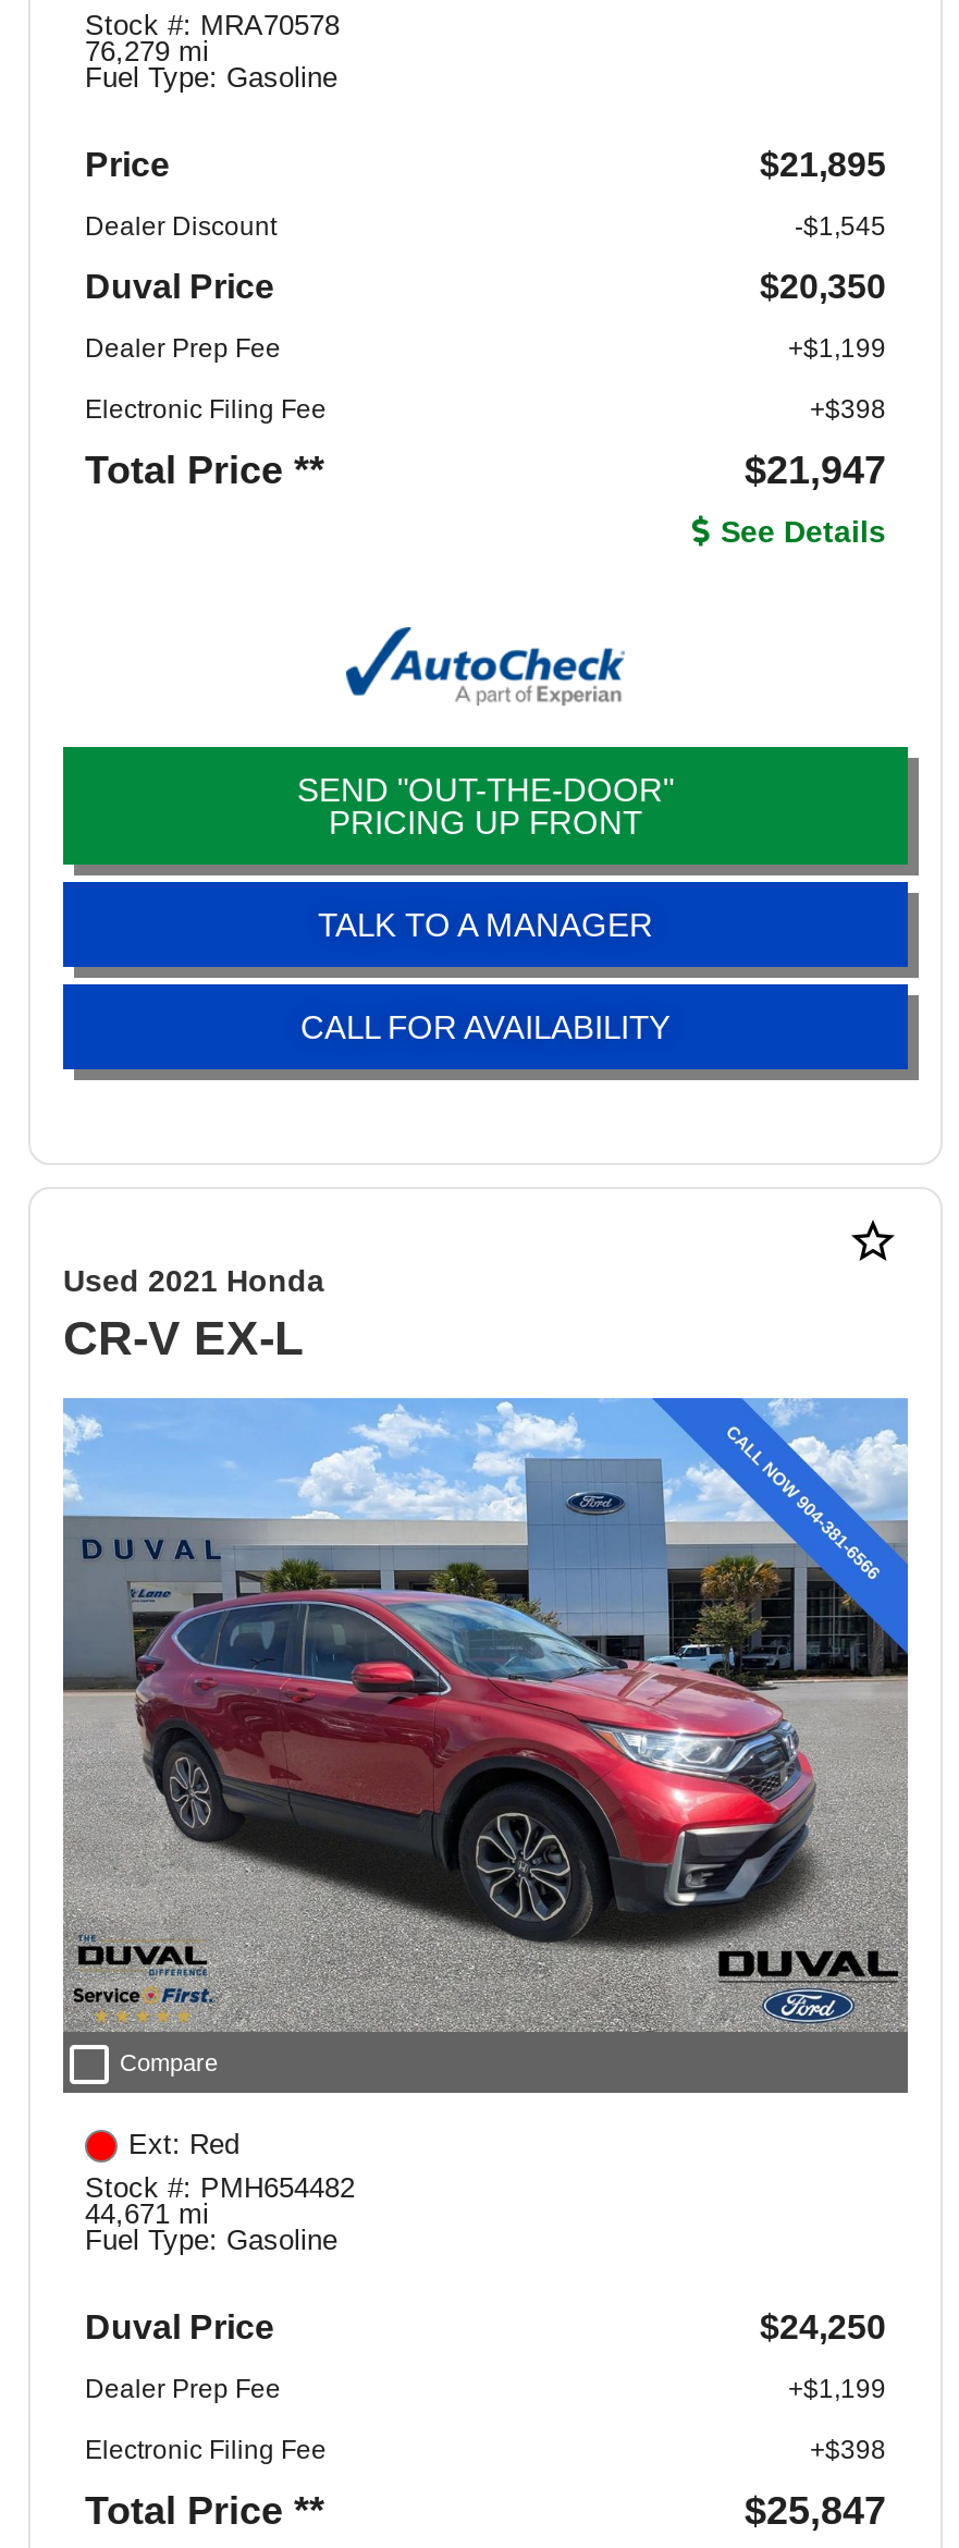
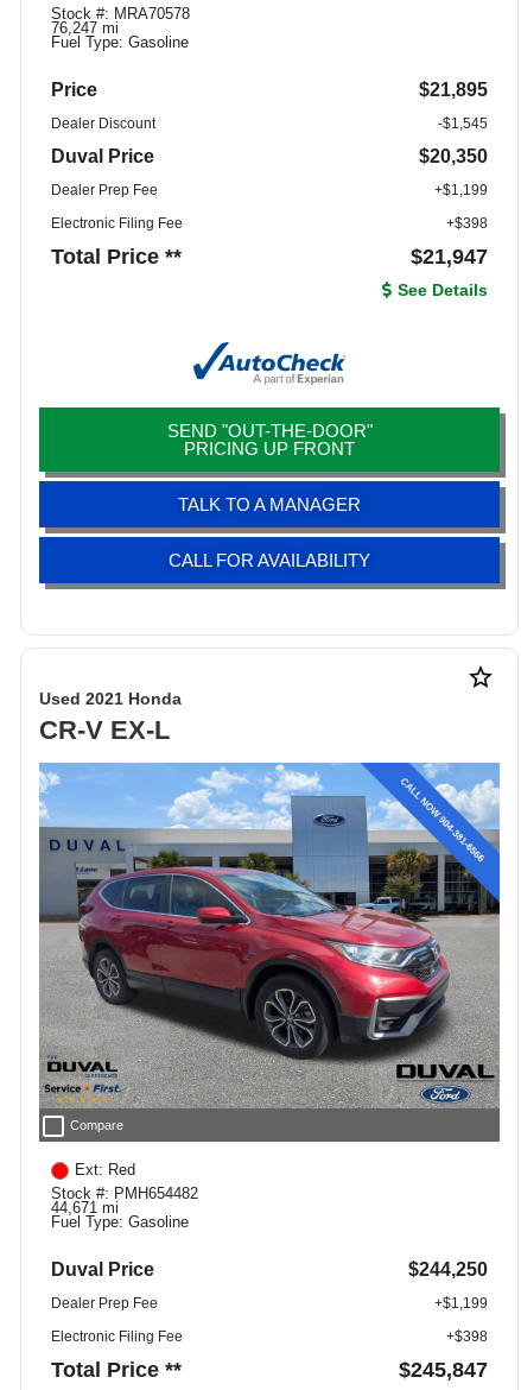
[85,34,209,66] 76,279 mi -> [51,18,119,36] 76,247 mi
[760,2309,886,2346] $24,250 -> [408,1260,488,1280] $244,250
[745,2490,886,2533] $25,847 -> [399,1358,488,1382] $245,847

